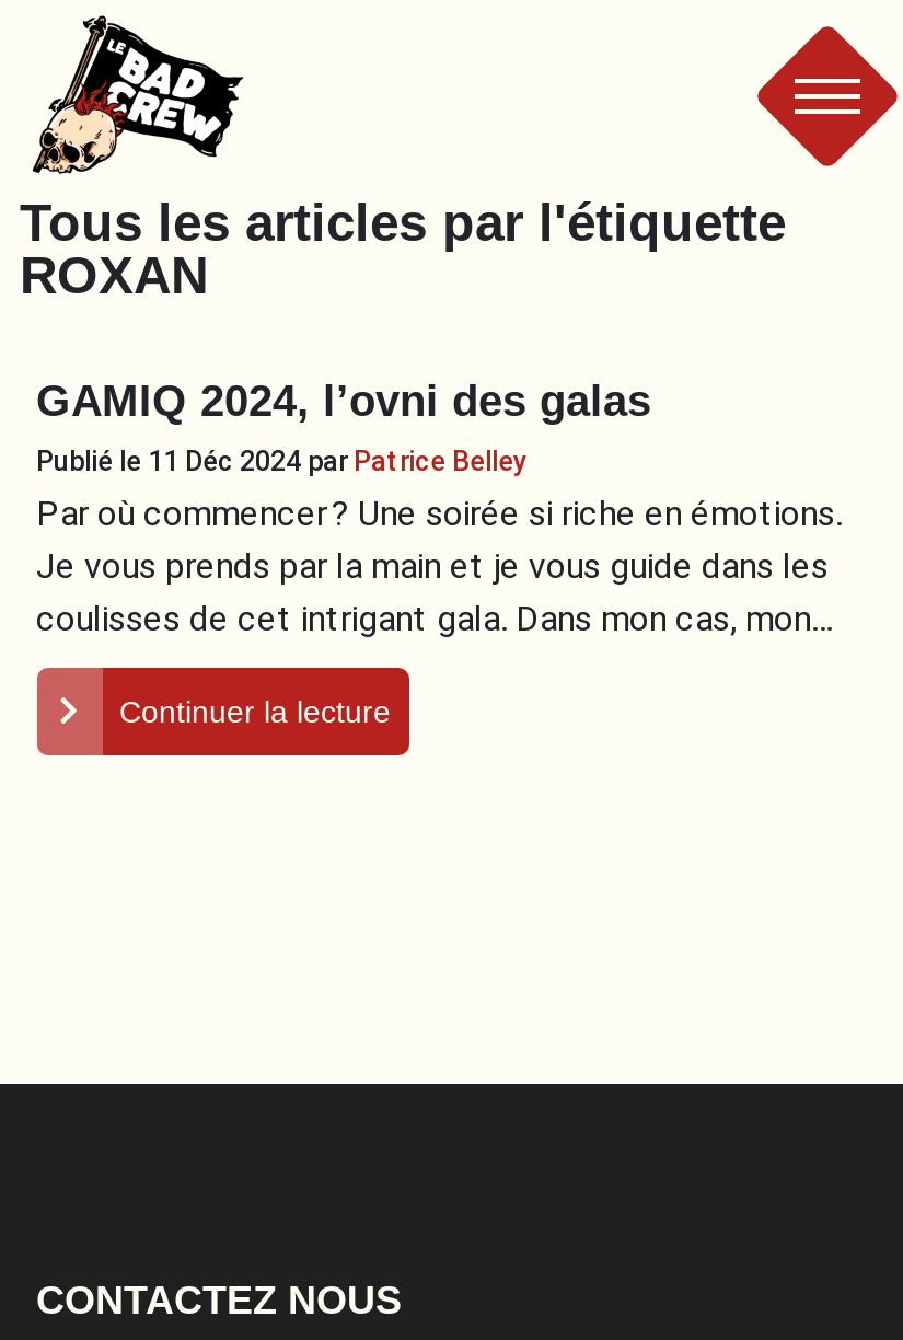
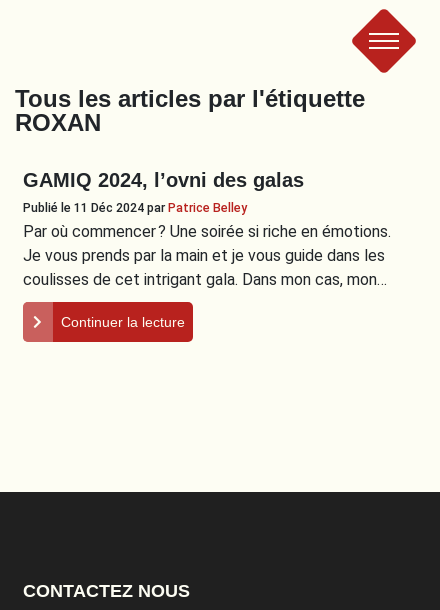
[33,13,245,164] [image] -> none

